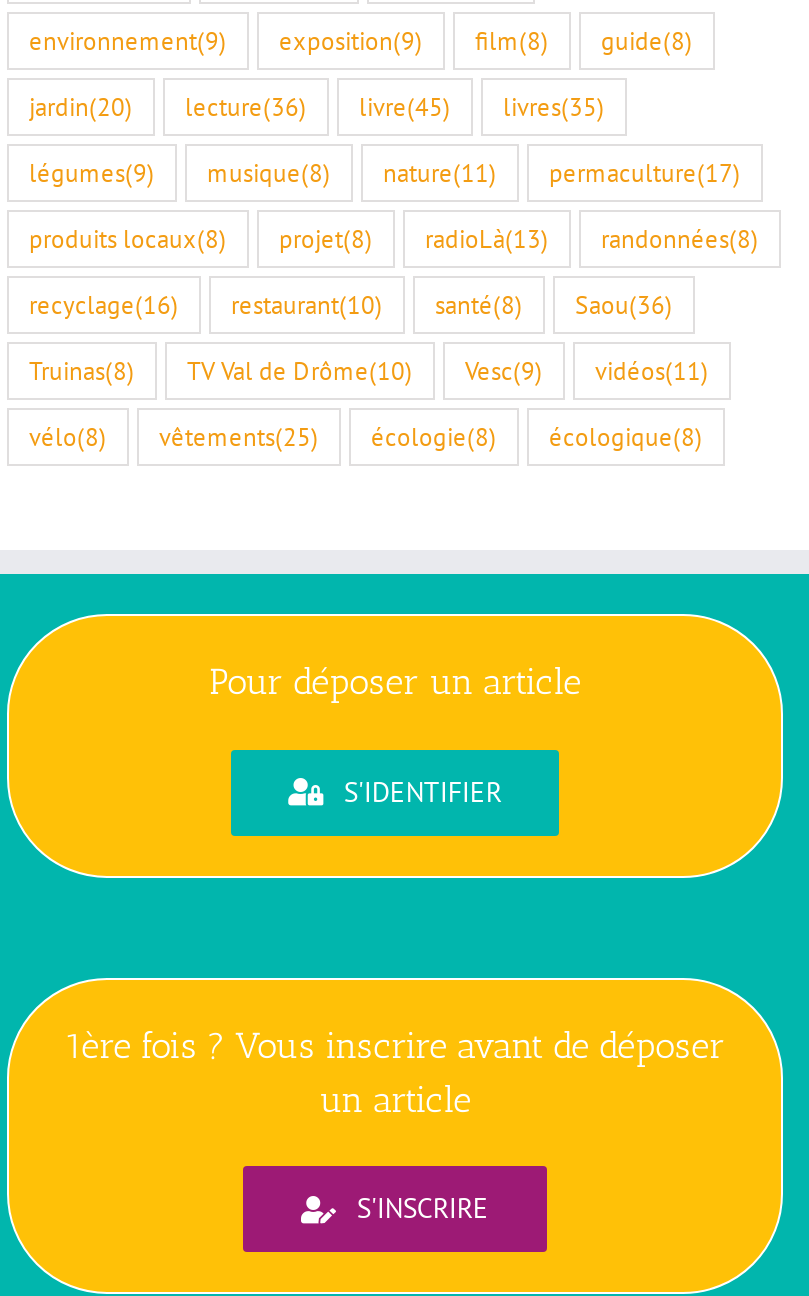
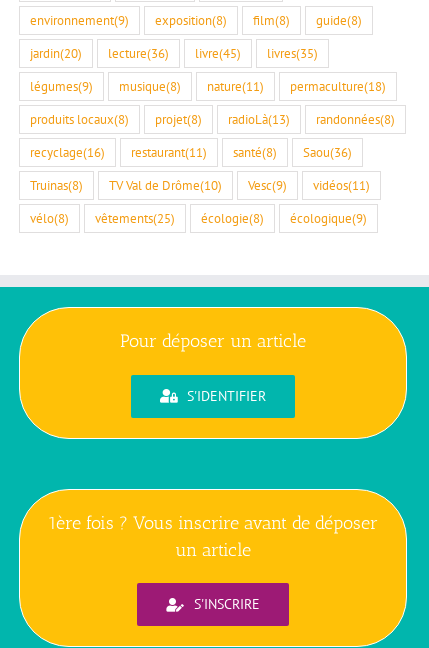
[29,24,693,56] environnement(9) exposition(9) film(8) guide(8) -> [30,12,362,28] environnement(9) exposition(8) film(8) guide(8)
[549,156,741,188] permaculture(17) -> [290,78,386,94] permaculture(18)
[29,288,673,320] recyclage(16) restaurant(10) santé(8) Saou(36) -> [30,144,352,160] recyclage(16) restaurant(11) santé(8) Saou(36)
[29,420,703,452] vélo(8) vêtements(25) écologie(8) écologique(8) -> [30,210,367,226] vélo(8) vêtements(25) écologie(8) écologique(9)

